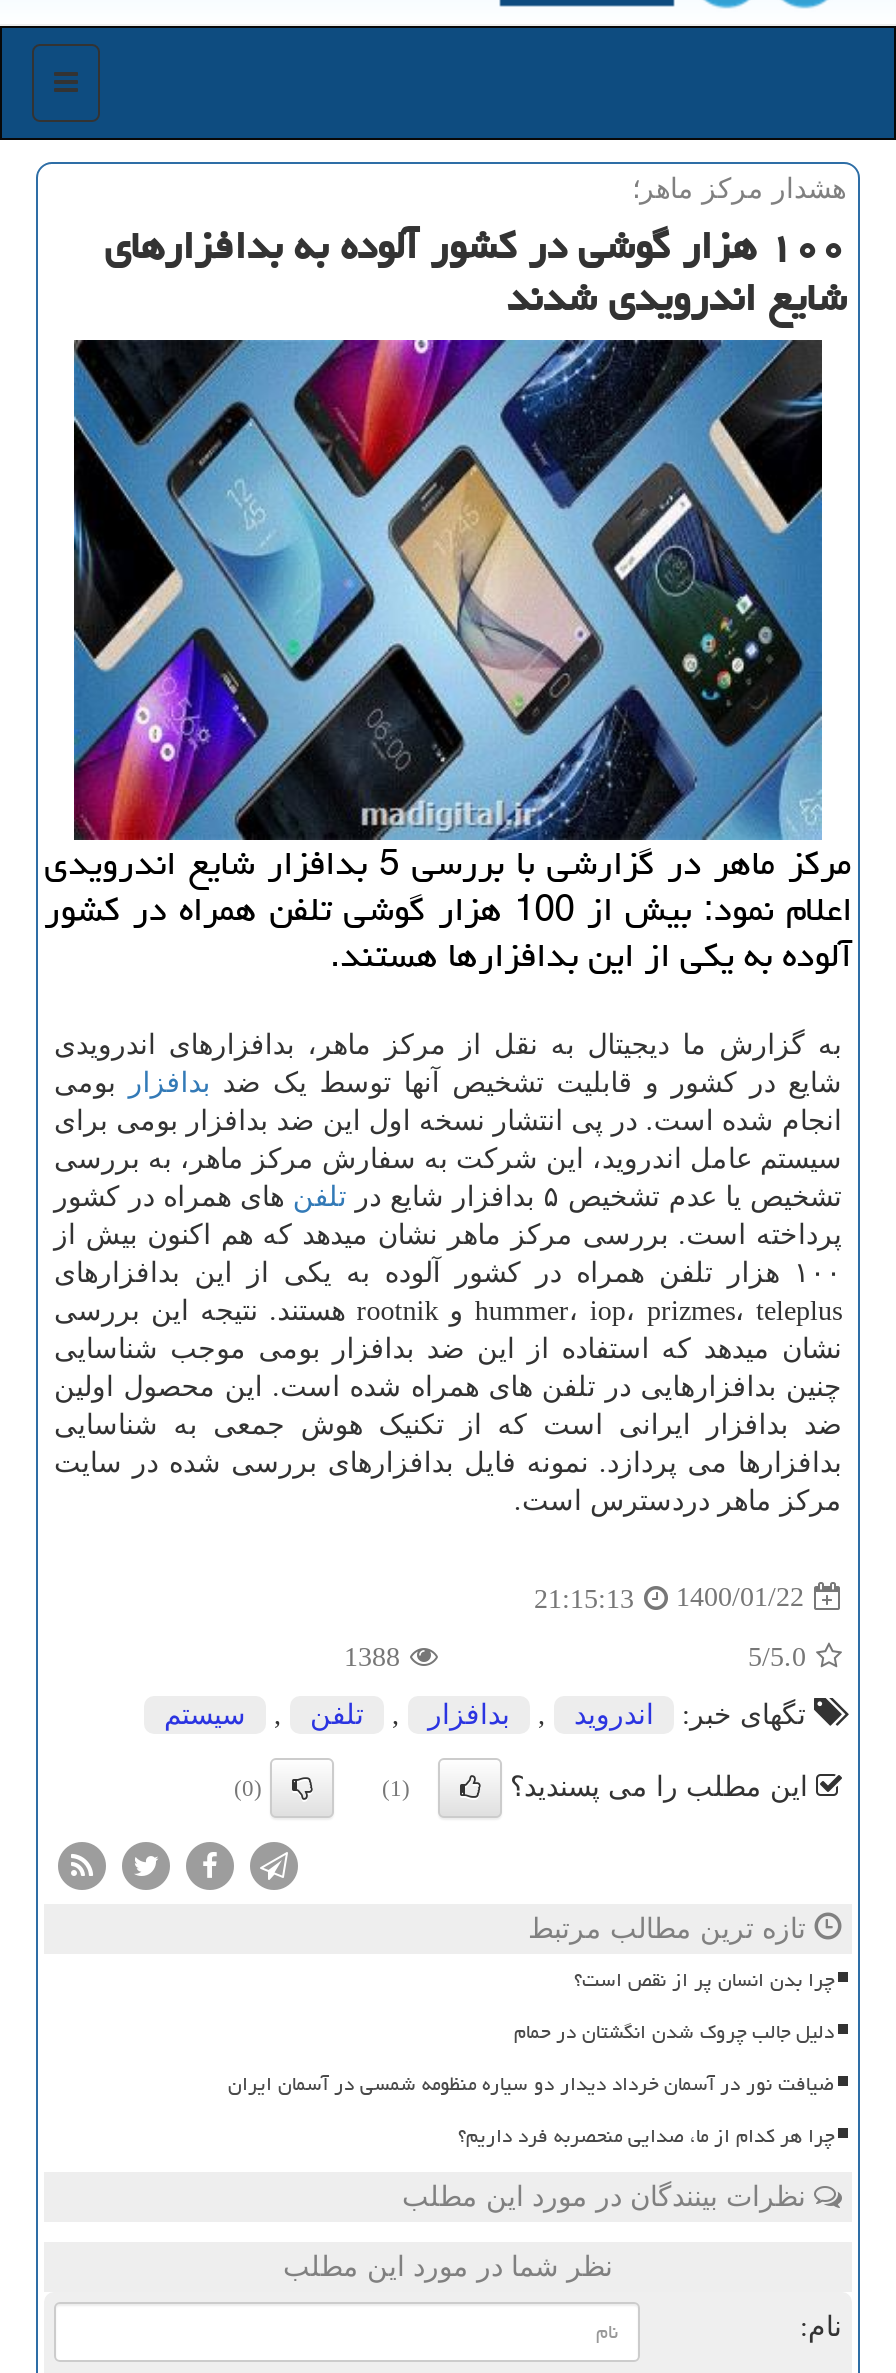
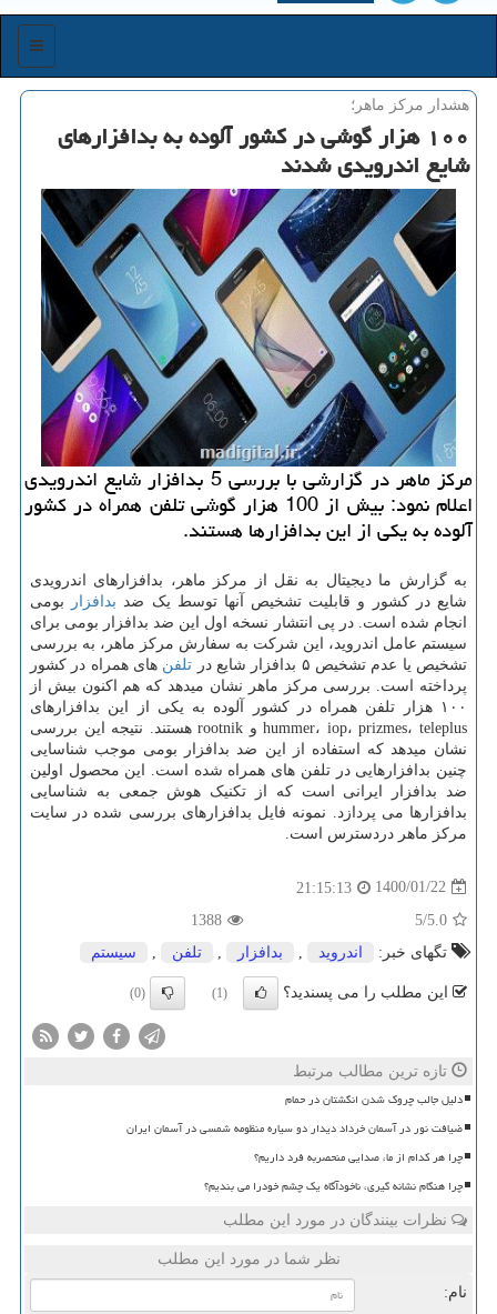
[574,1960,834,2000] چرا بدن انسان پر از نقص است؟ -> none
moved [228,2012,834,2156] -> [126,1088,463,1168]: دلیل جالب چروک شدن انگشتان در حمام | ضیافت نور در آسمان خرداد دیدار دو سیاره منظومه شمسی در آسمان ایران | چرا هر کدام از ما، صدایی منحصربه فرد داریم؟
none -> [204,1175,463,1197] چرا هنگام نشانه گیری، ناخودآگاه یک چشم خودرا می بندیم؟

